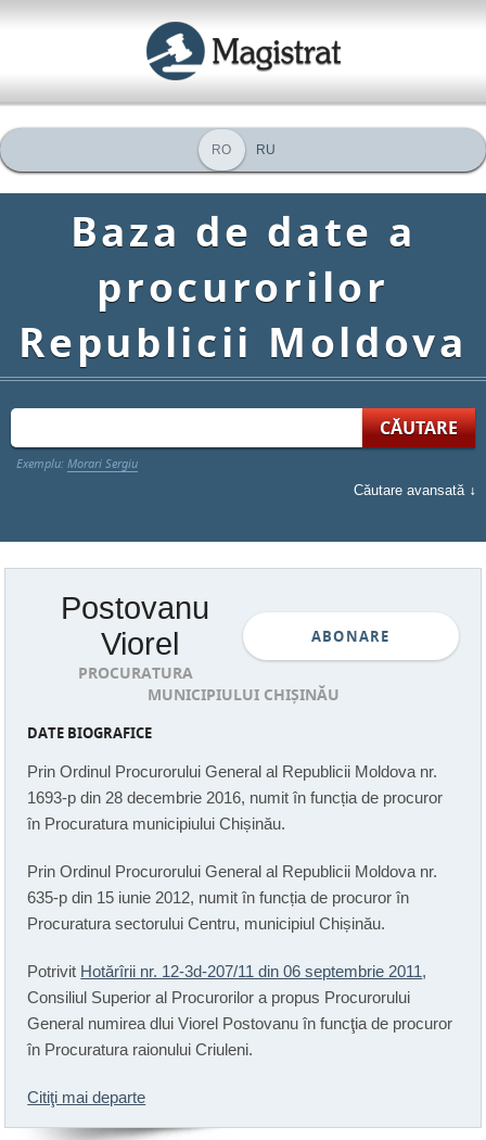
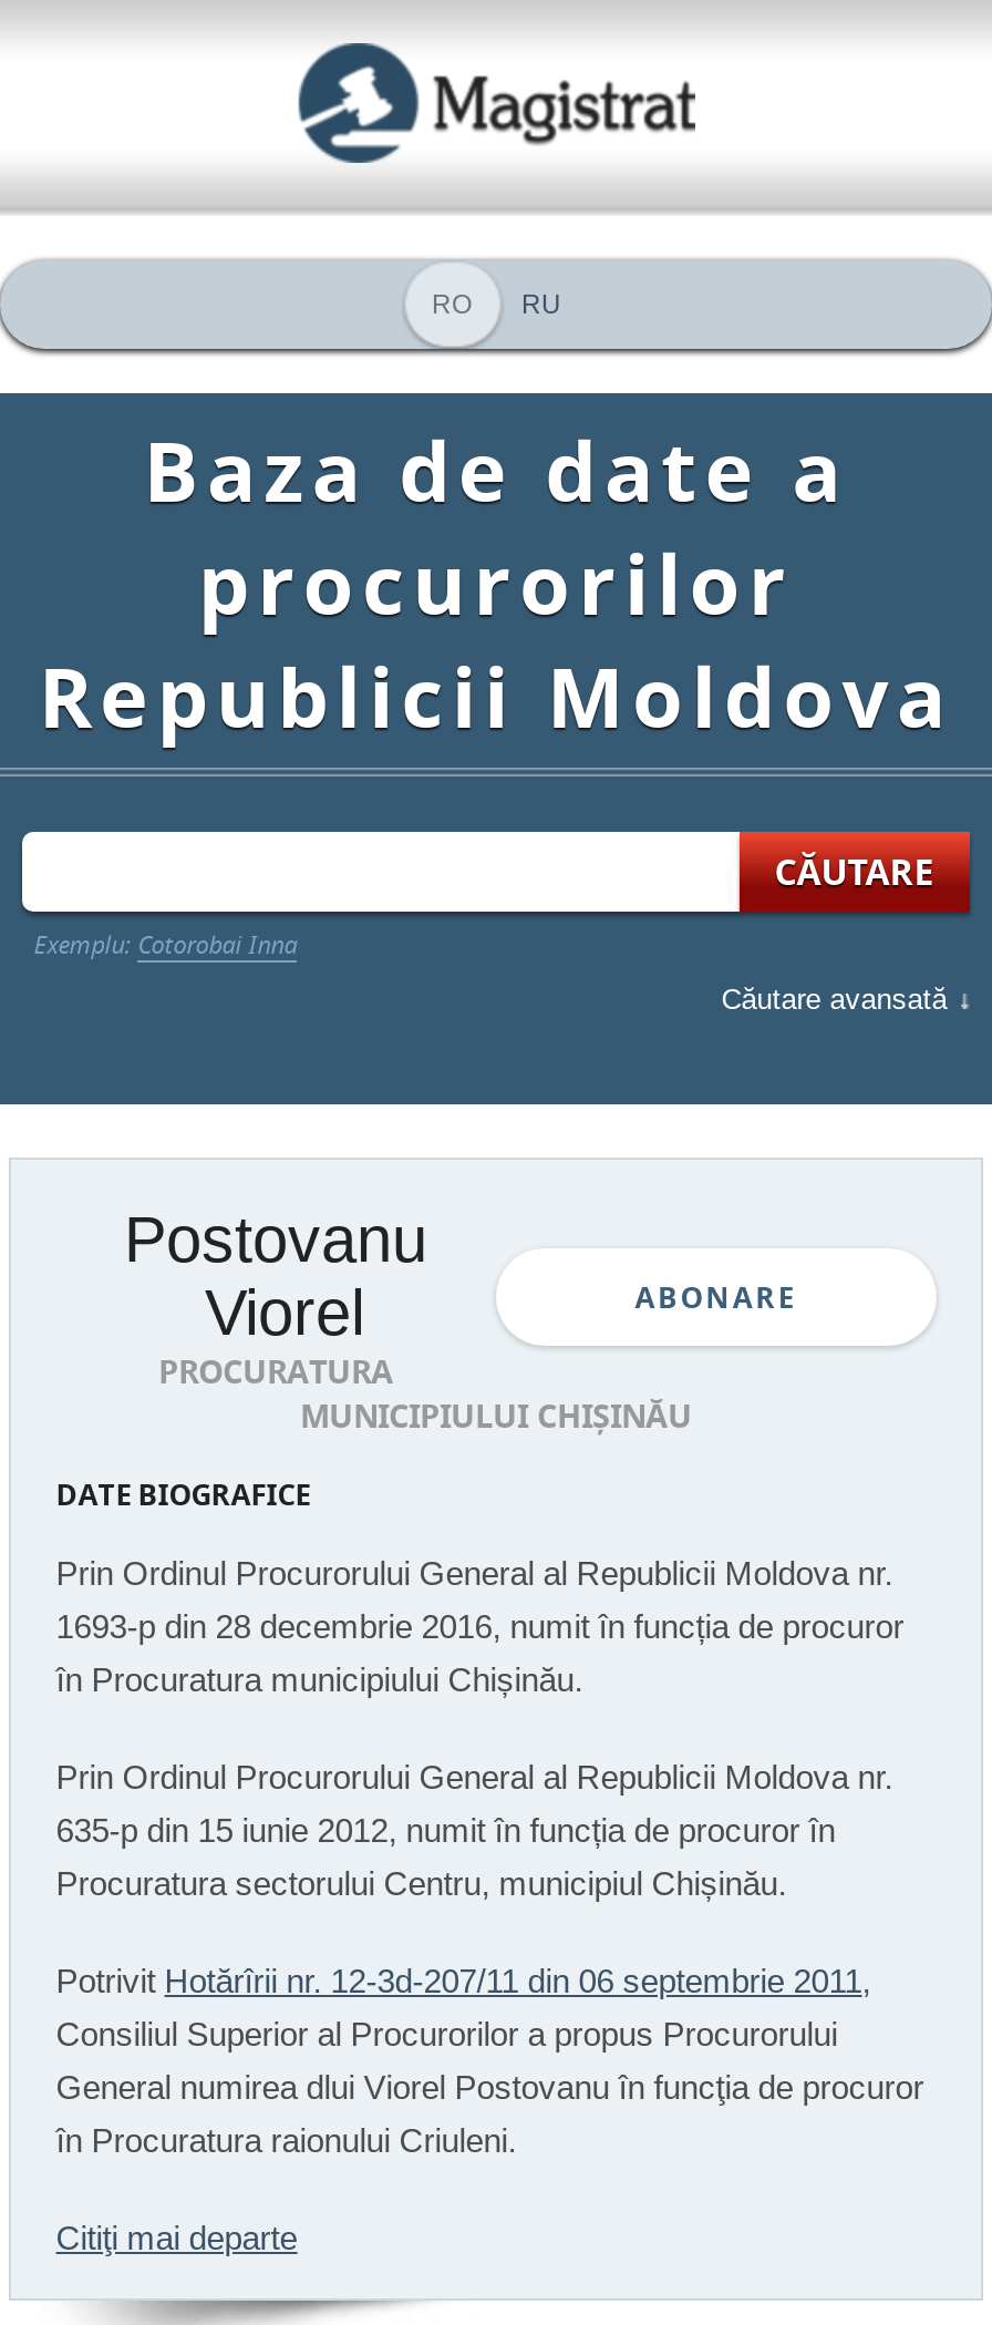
[16,455,138,471] Exemplu: Morari Sergiu -> [34,927,297,960] Exemplu: Cotorobai Inna

